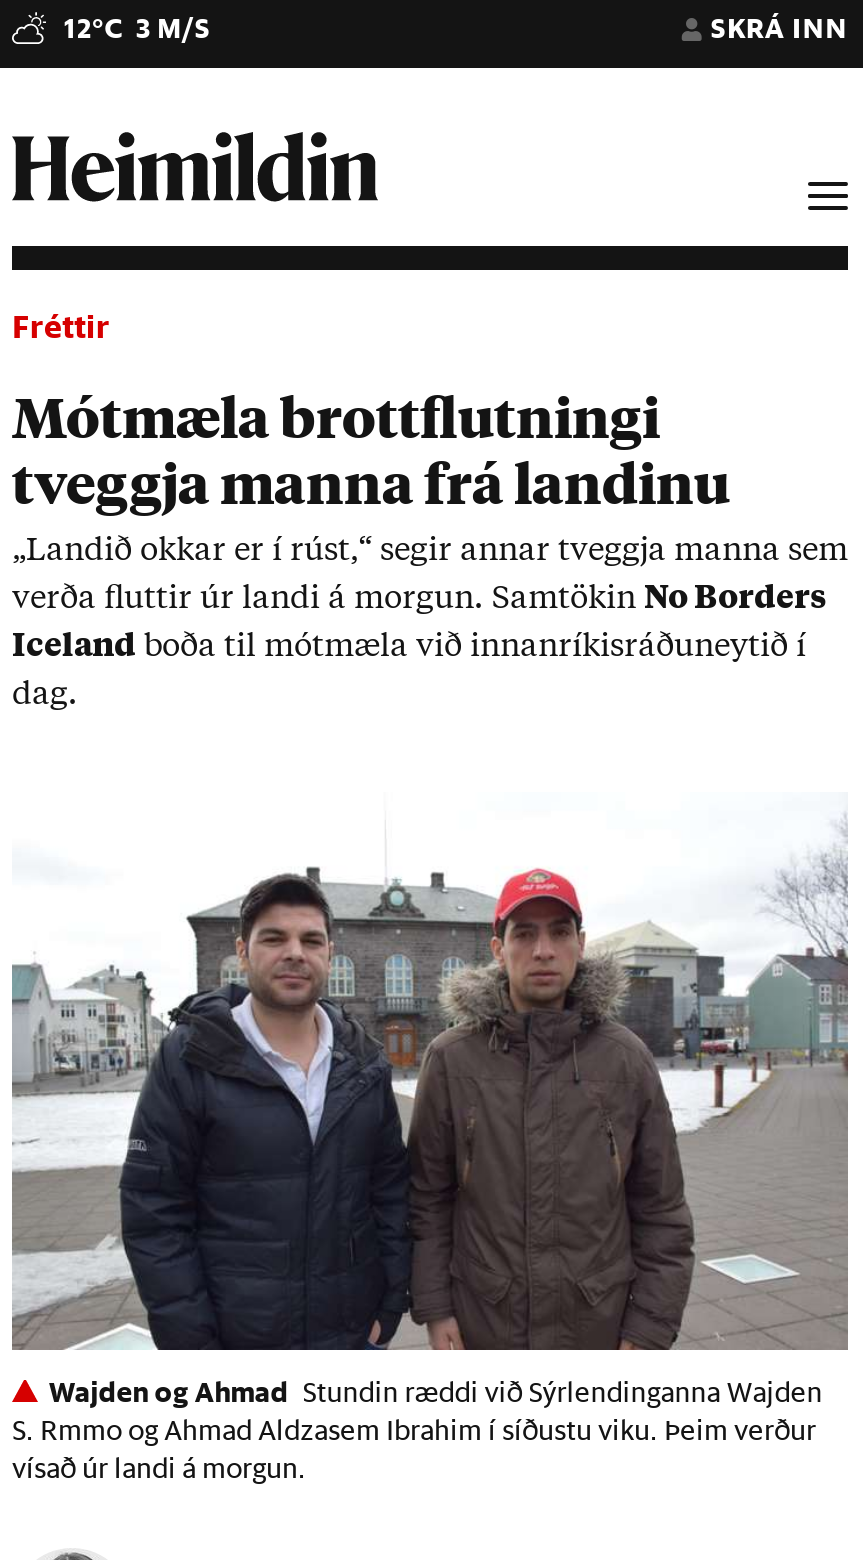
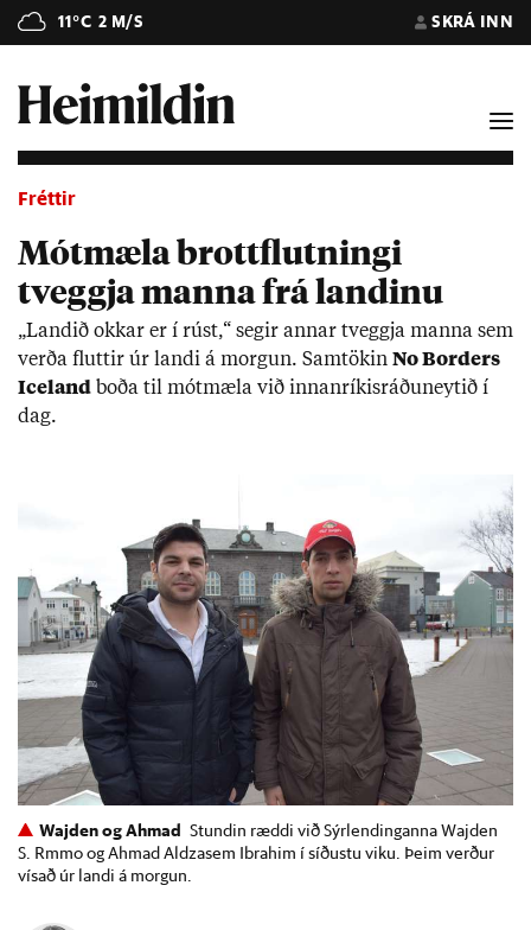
[64,10,211,46] 12°C 3 M/S -> [58,11,144,32] 11°C 2 M/S

